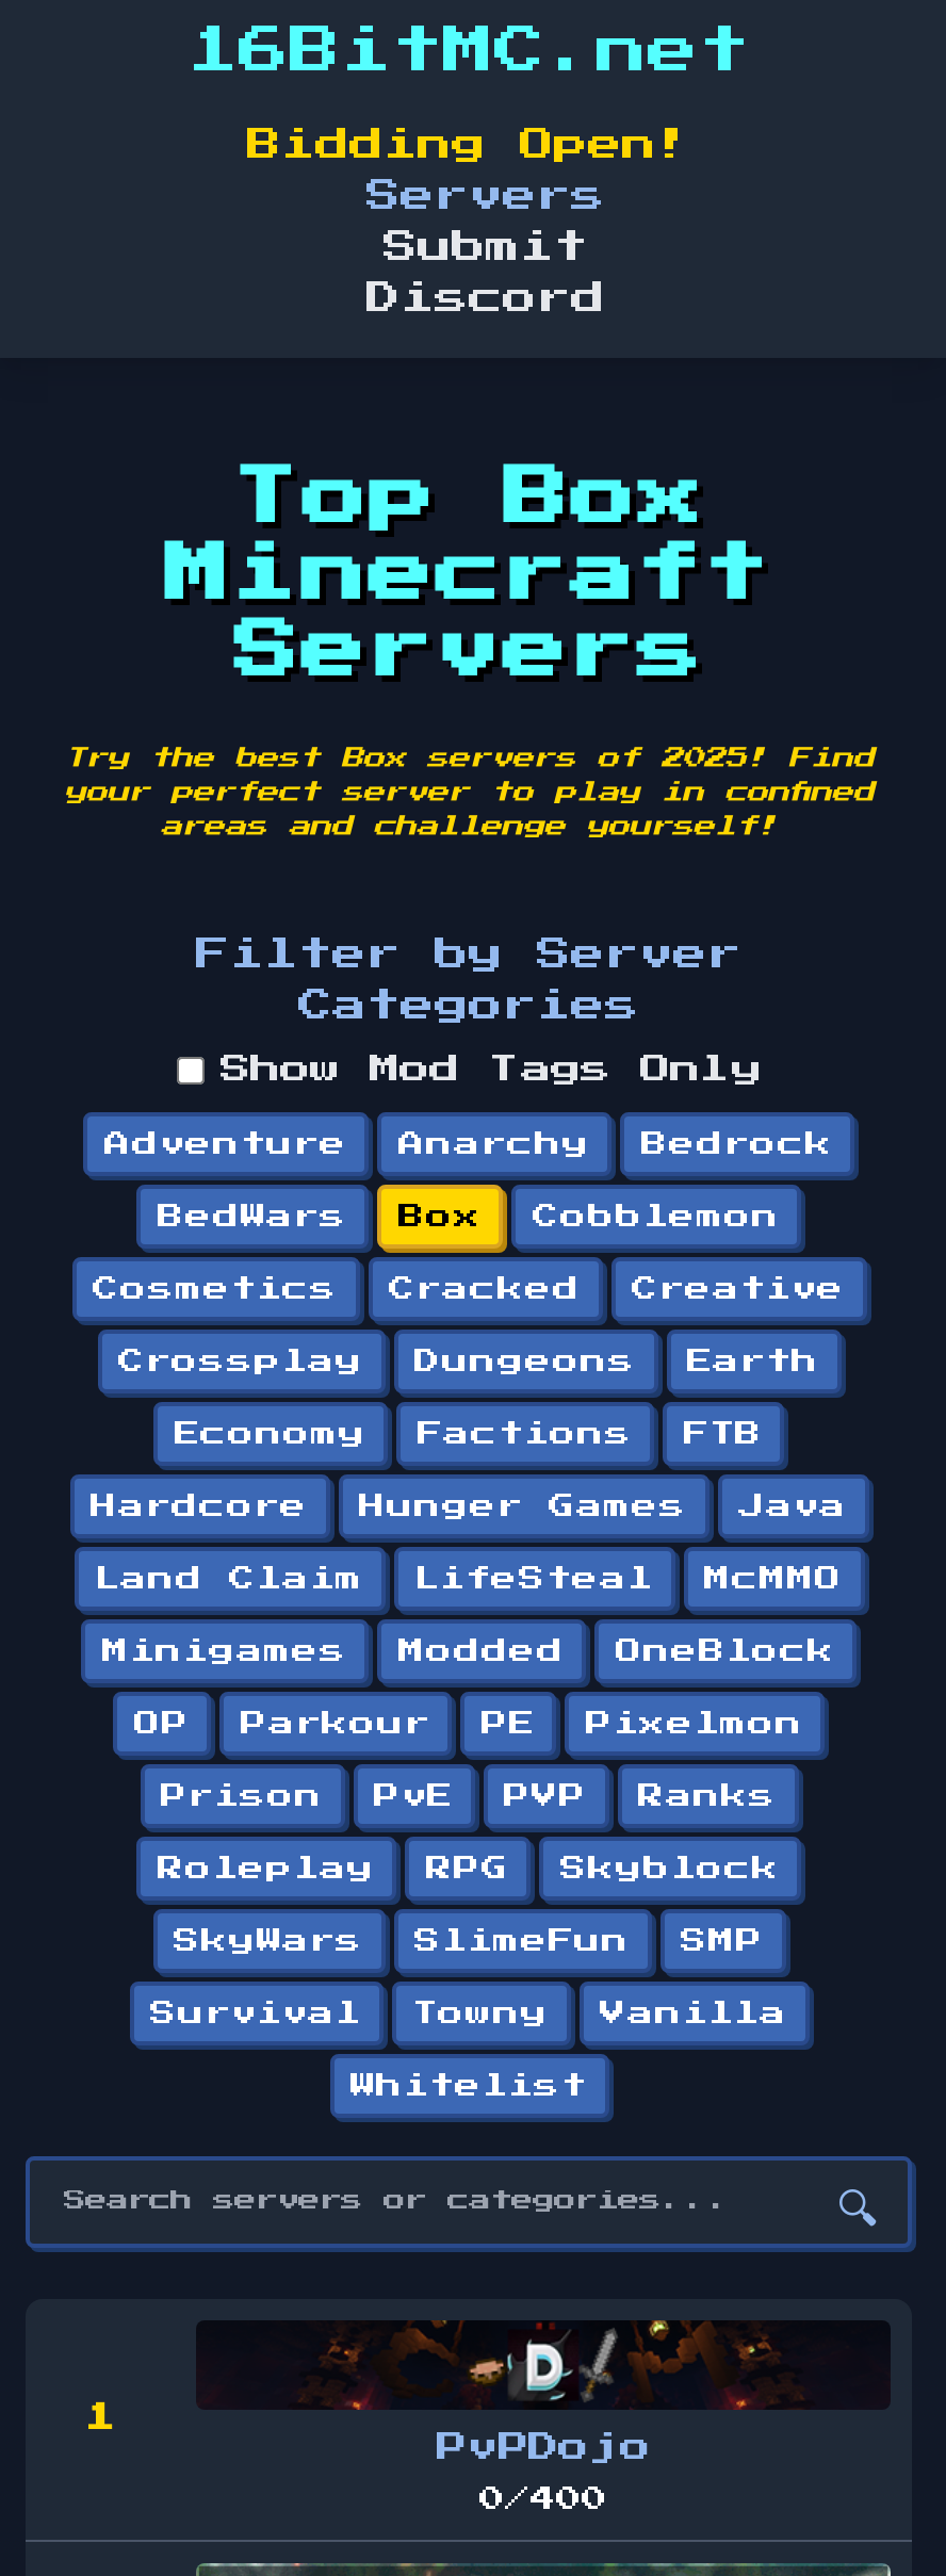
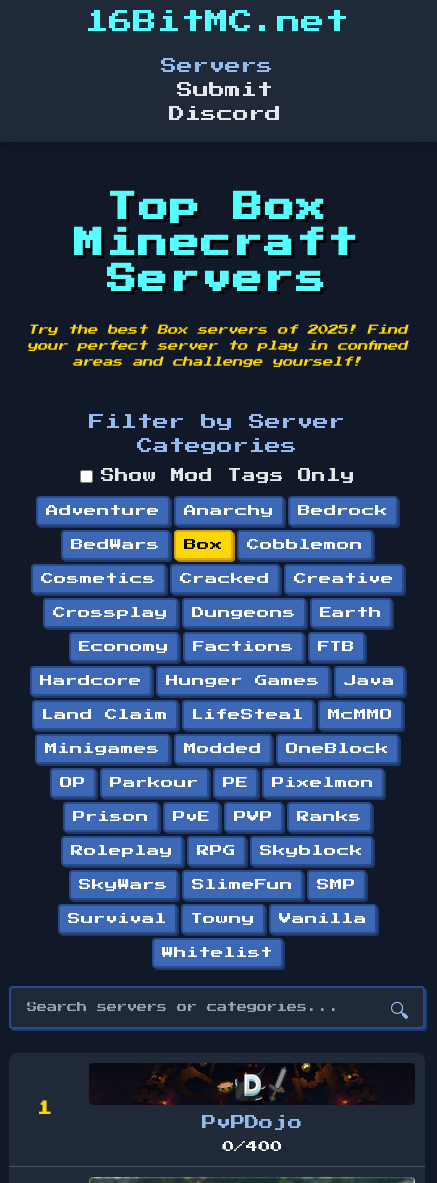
[247,128,690,162] Bidding Open! -> none

